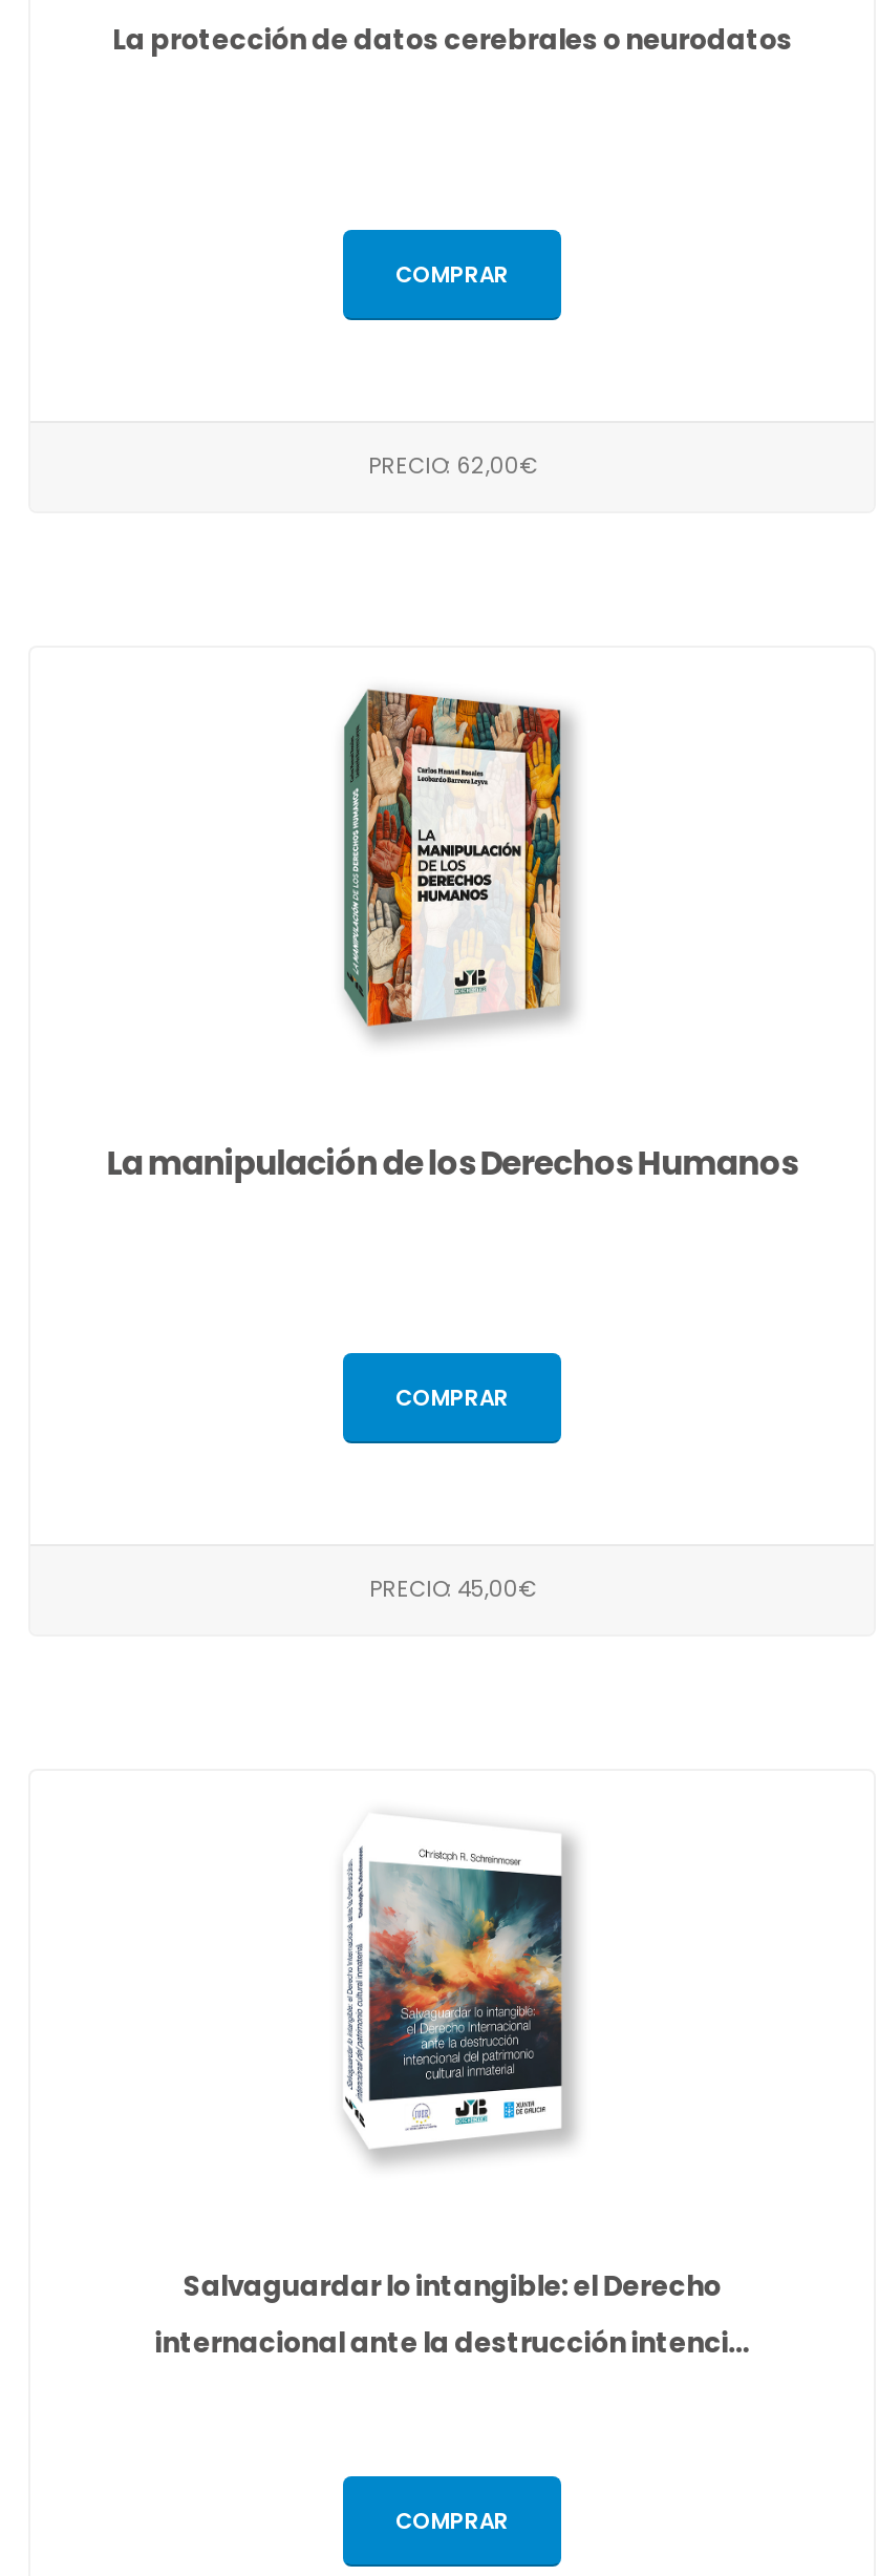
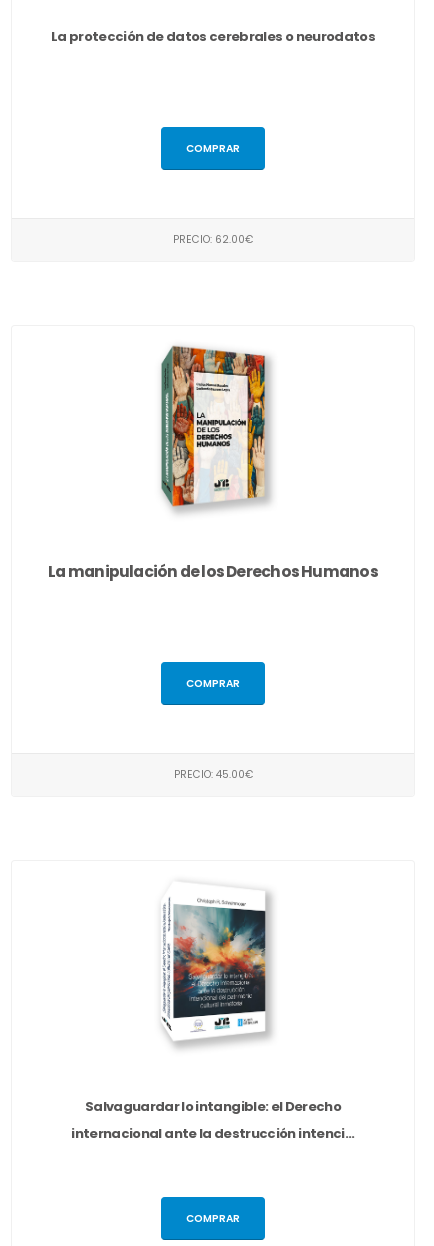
[368,451,536,482] PRECIO: 62,00€ -> [173,232,253,247] PRECIO: 62.00€
[369,1574,535,1605] PRECIO: 45,00€ -> [173,767,252,782] PRECIO: 45.00€

